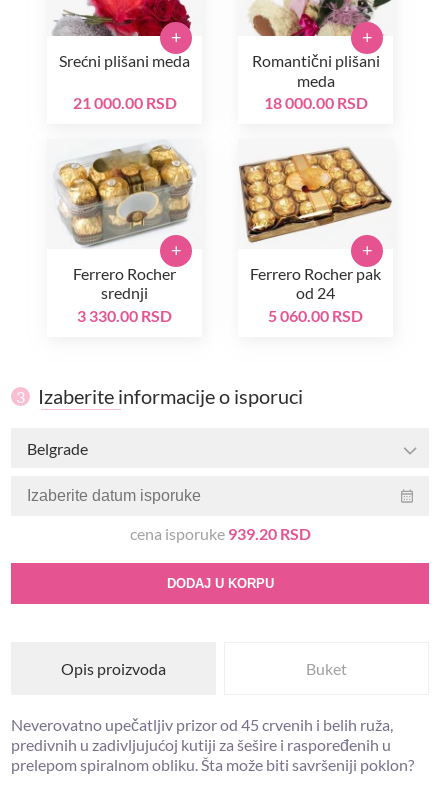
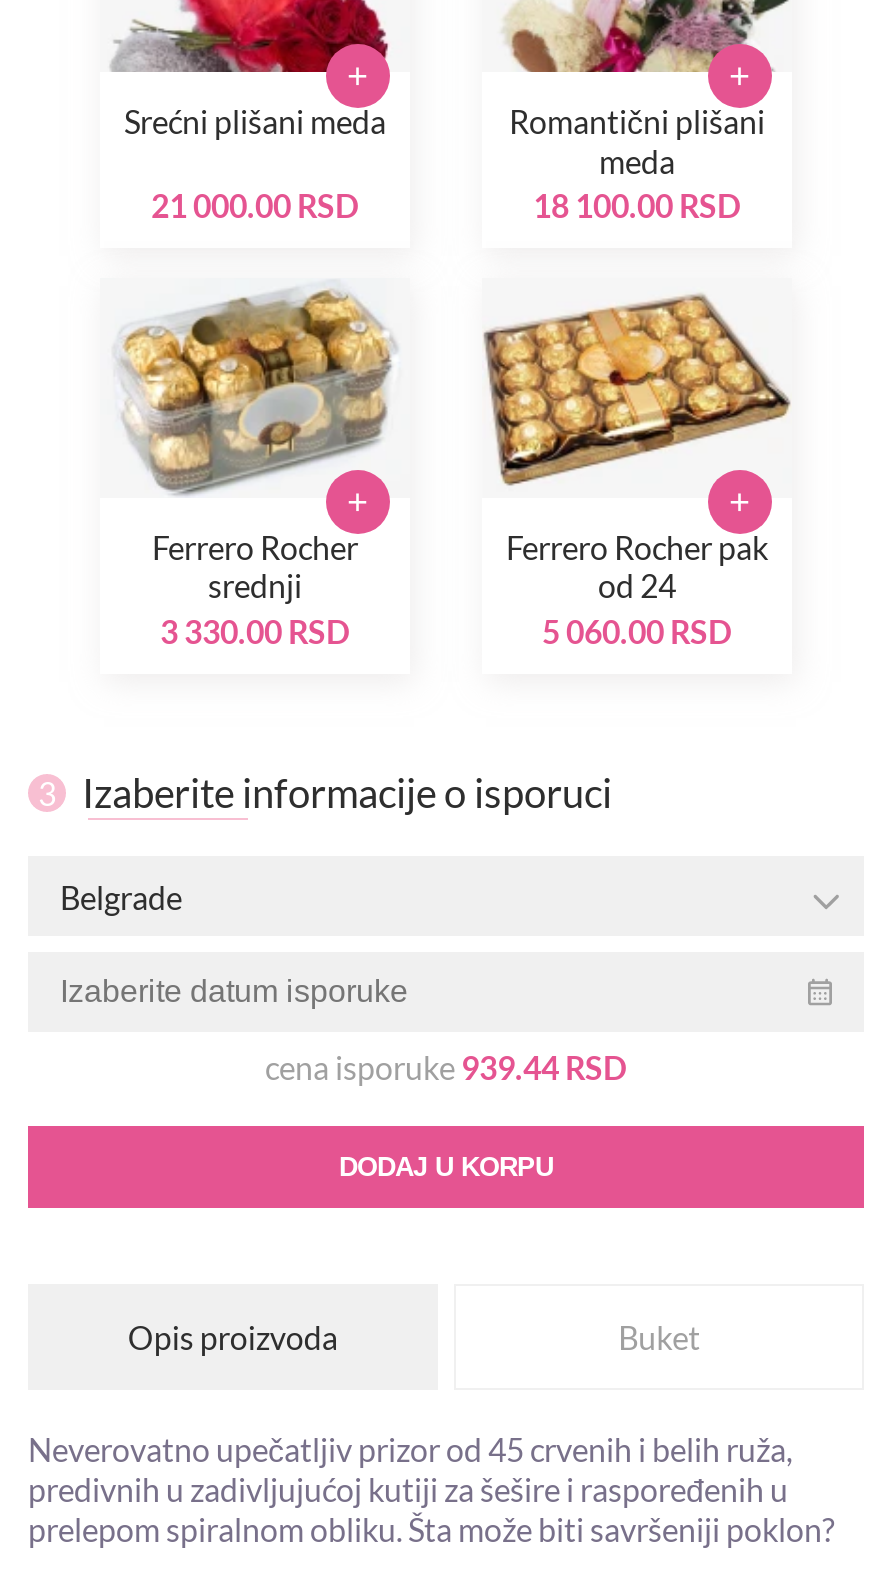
[263,93,367,112] 18 000.00 RSD -> [533,187,741,225] 18 100.00 RSD
[129,524,310,543] cena isporuke 939.20 RSD -> [265,1049,627,1087] cena isporuke 939.44 RSD

